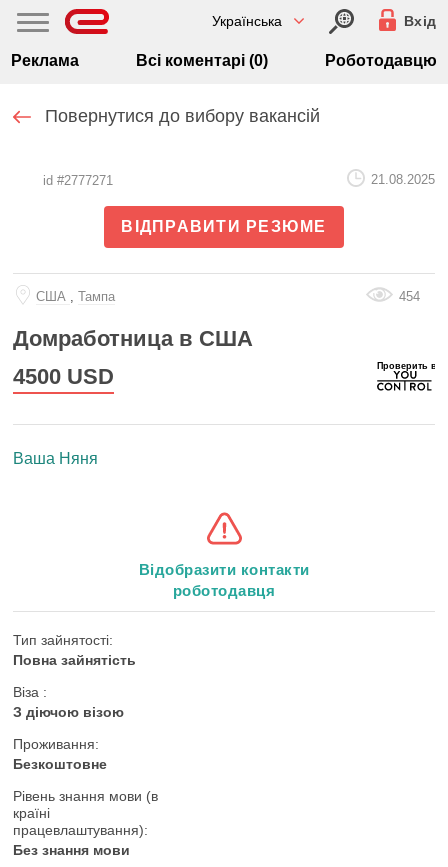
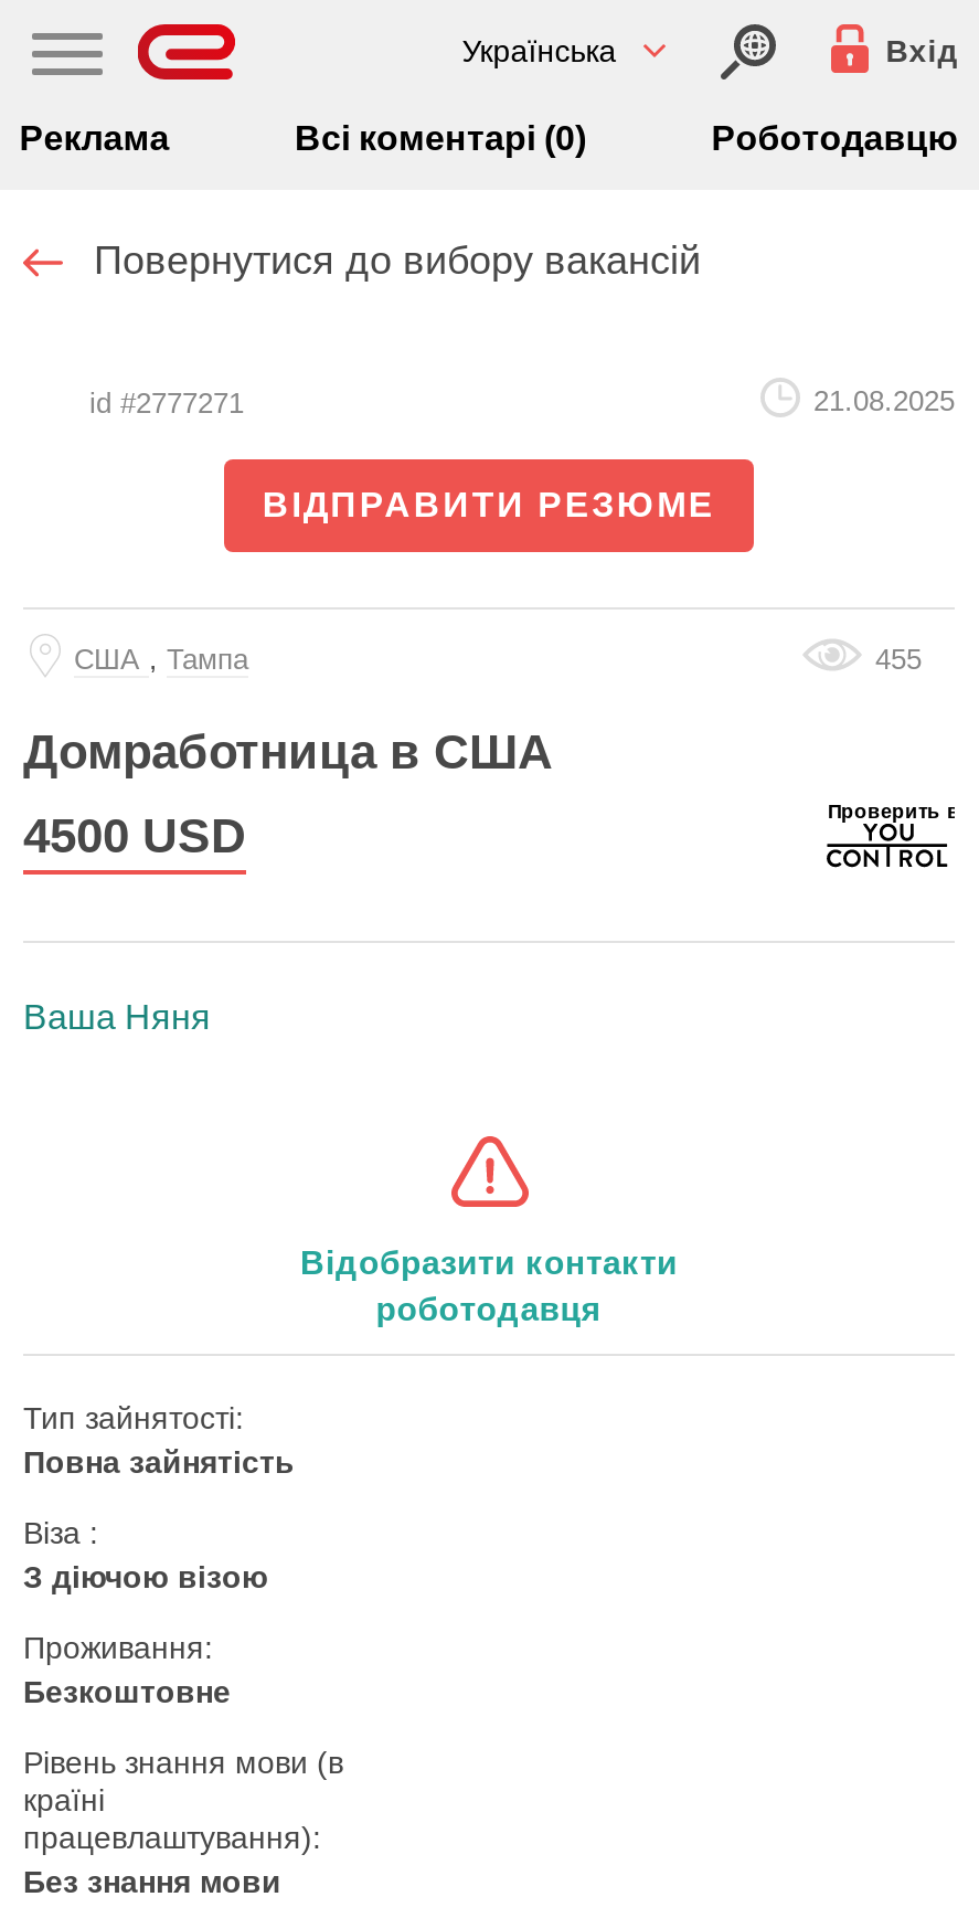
[399,289,420,304] 454 -> [875,643,922,676] 455

